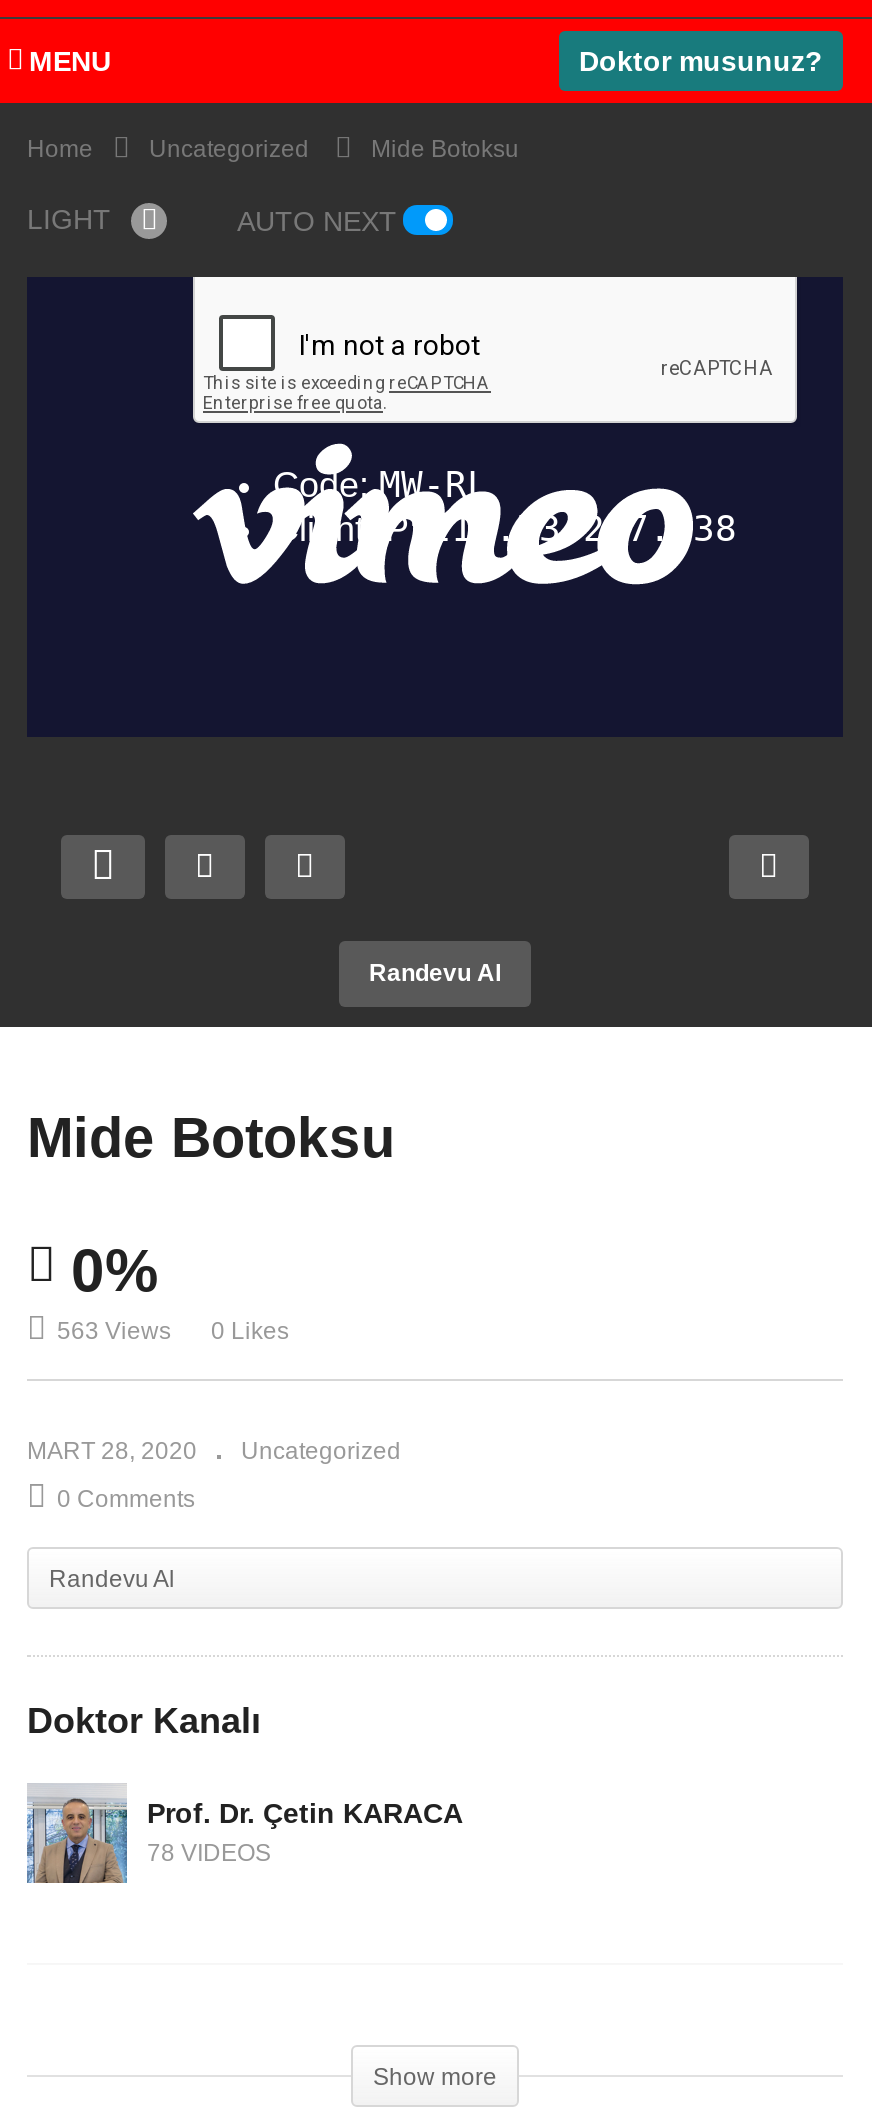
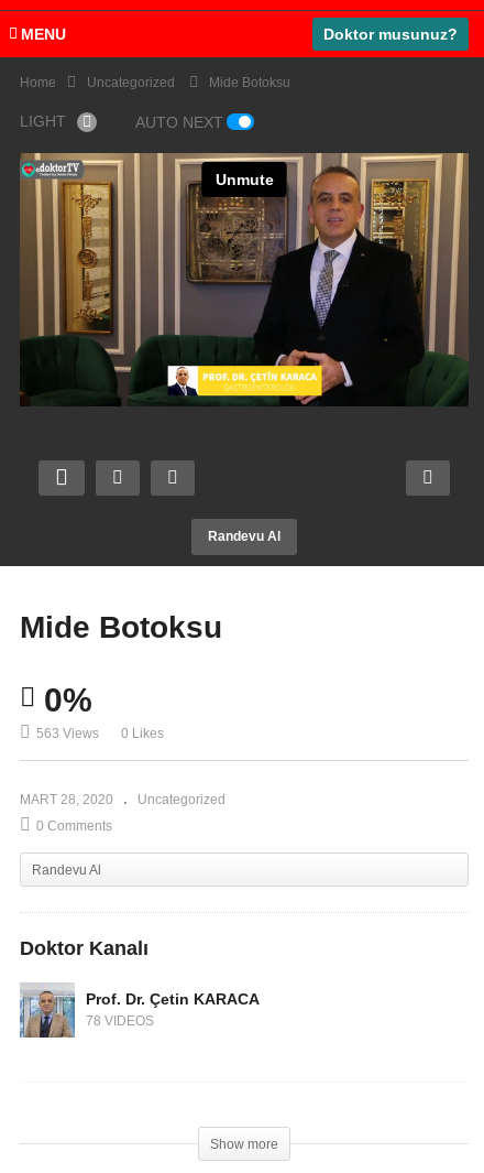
[27,275,843,735] [image] -> [20,152,469,406] [image]

